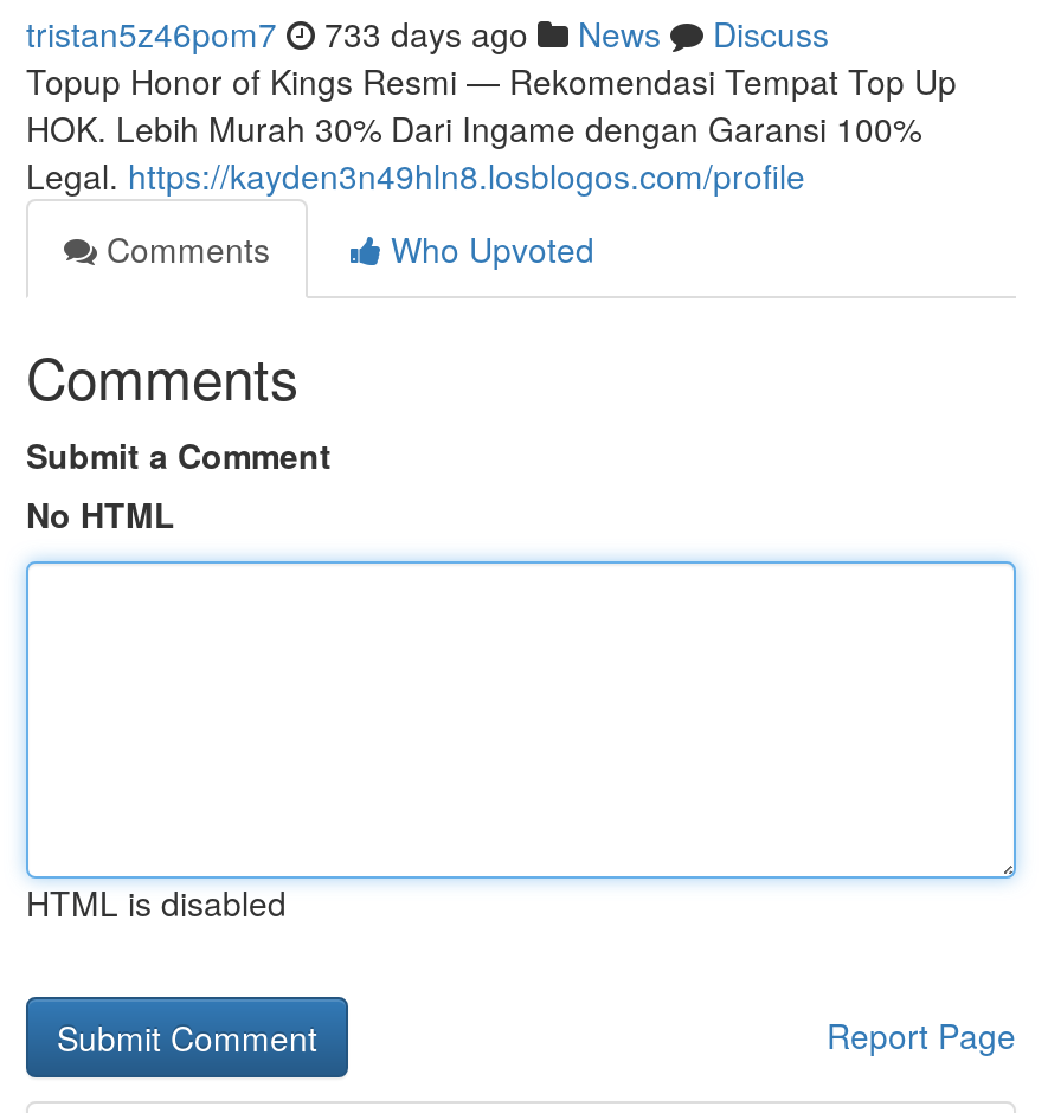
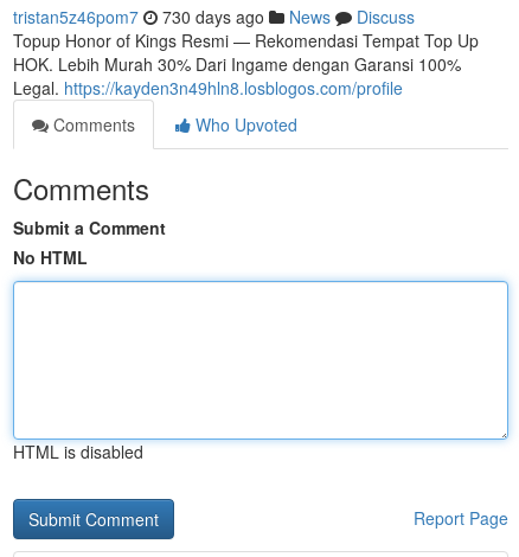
[26,9,829,57] tristan5z46pom7 733 days ago News Discuss -> [13,5,415,28] tristan5z46pom7 730 days ago News Discuss

